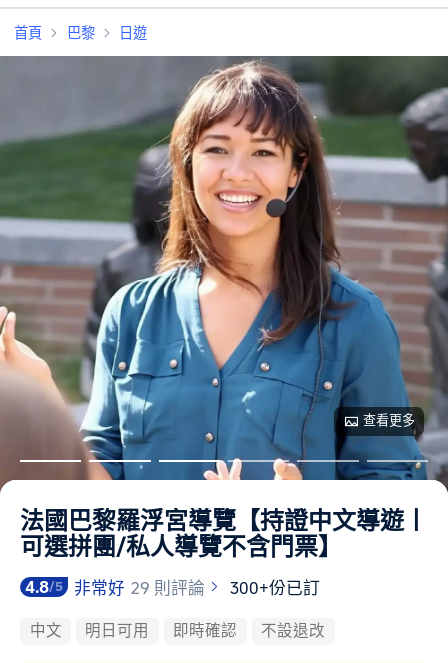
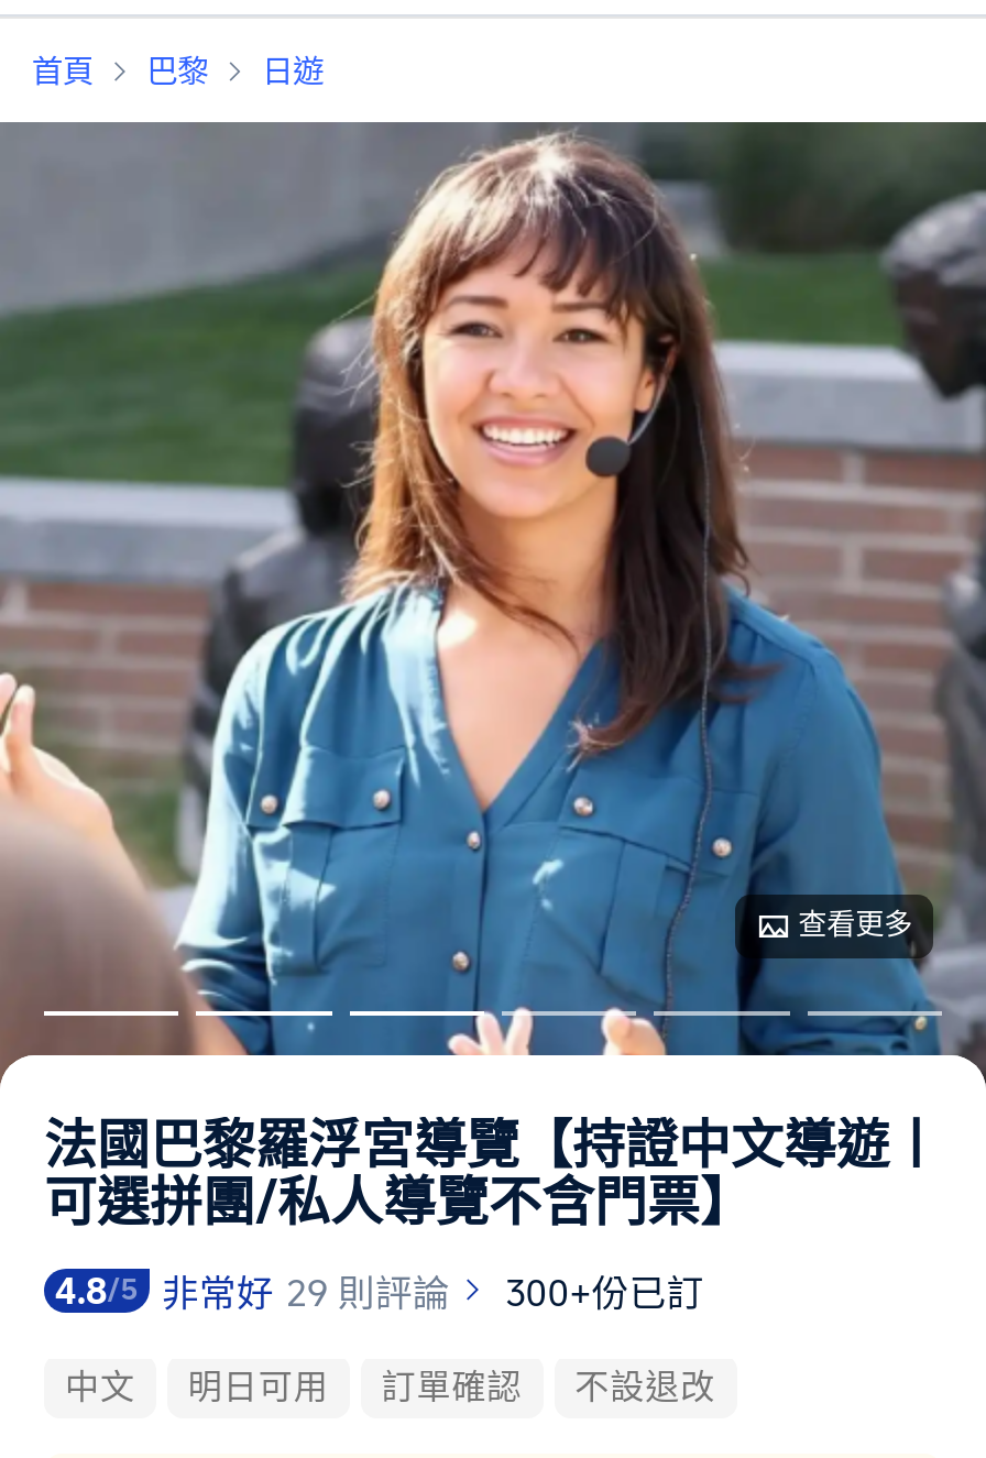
[173,621,237,640] 即時確認 -> [381,1365,522,1407] 訂單確認

